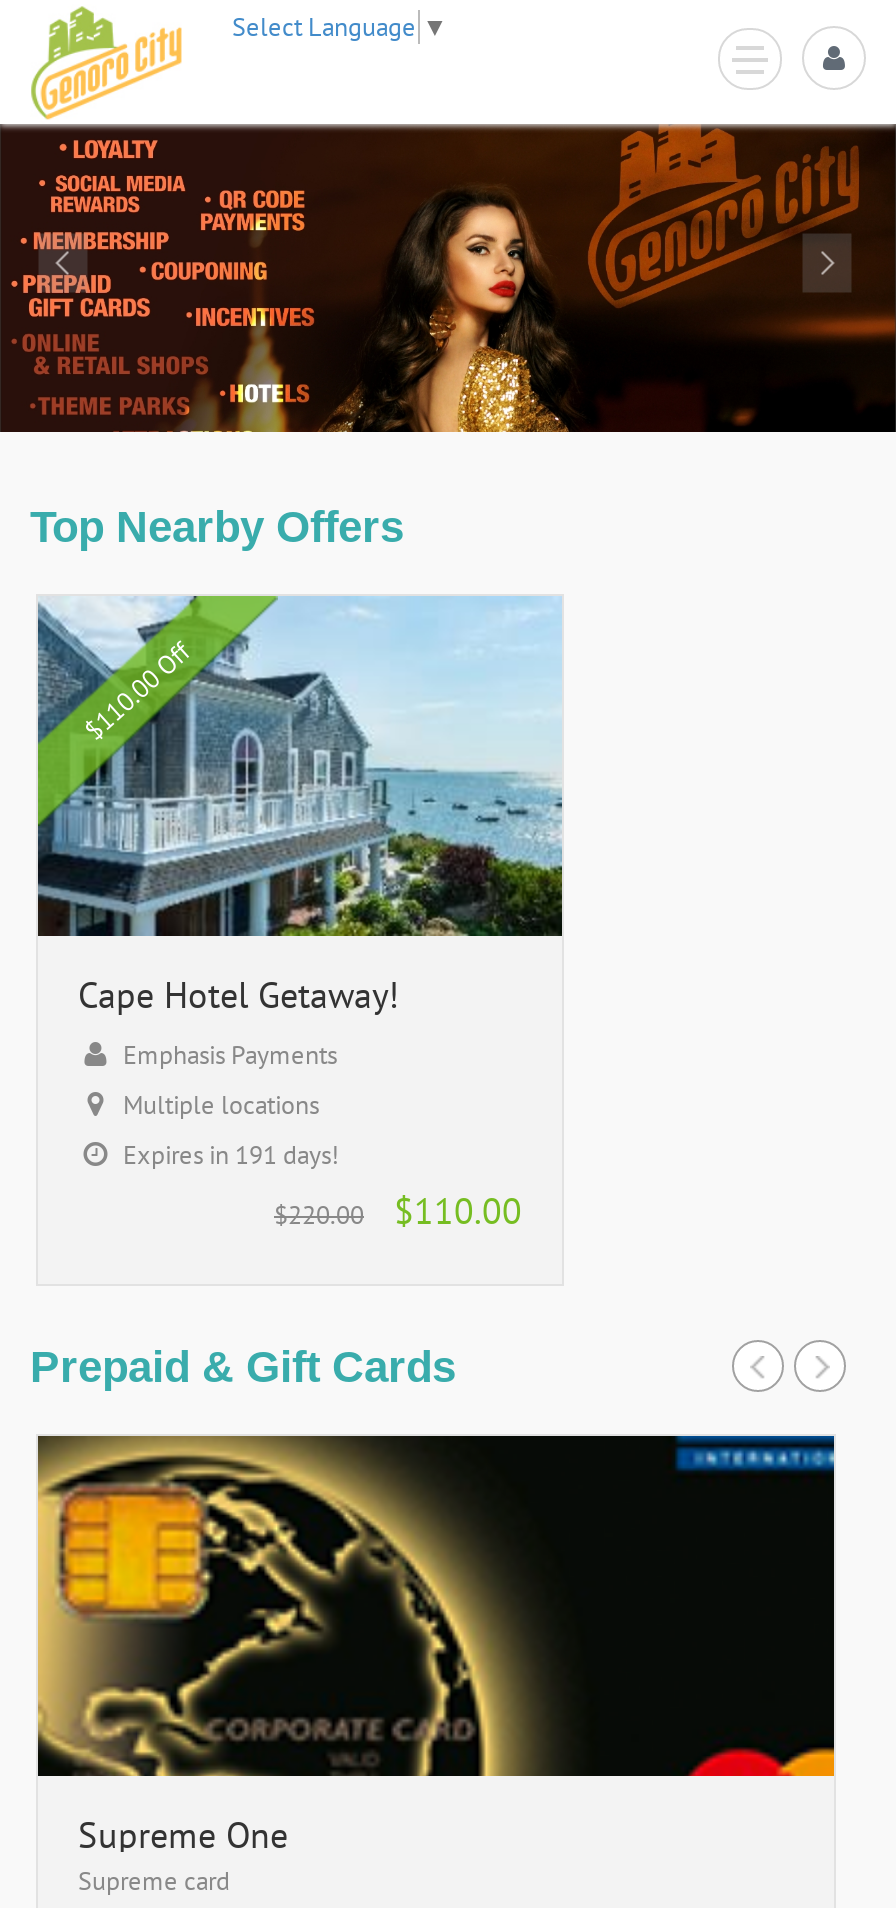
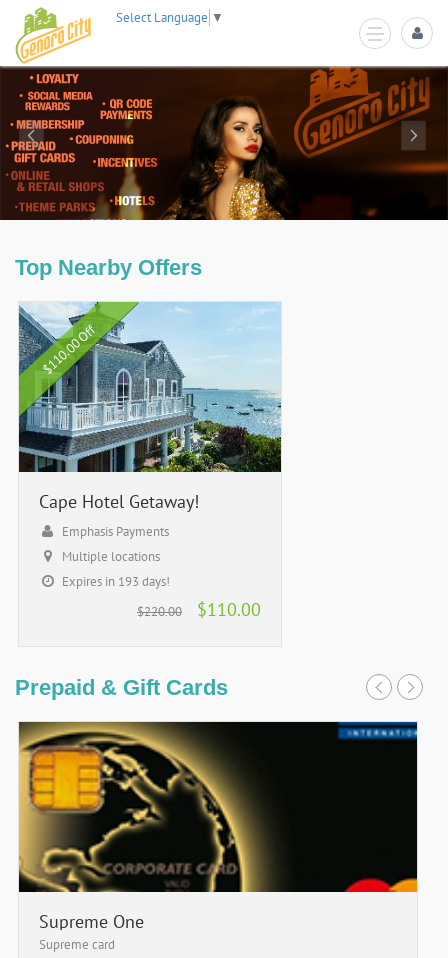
[123,1139,339,1173] Expires in 191 days! -> [61,573,169,590] Expires in 193 days!

